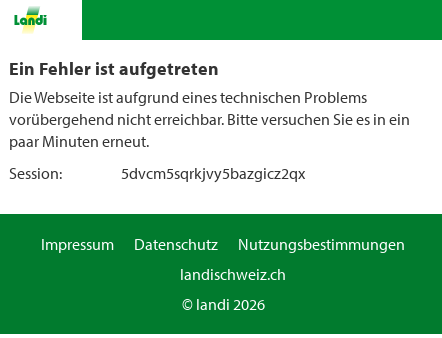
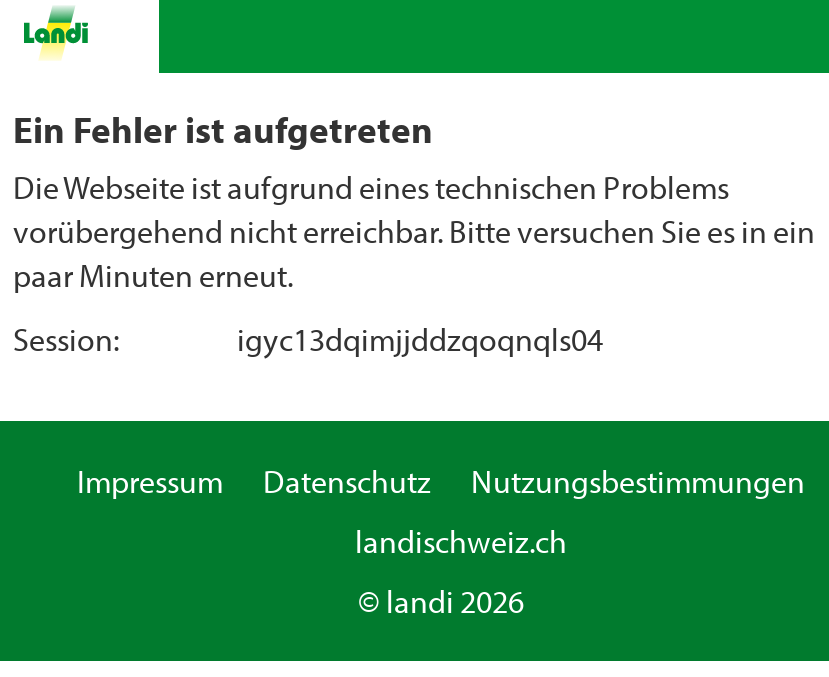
[121,163,305,183] 5dvcm5sqrkjvy5bazgicz2qx -> [237,319,603,359] igyc13dqimjjddzqoqnqls04

